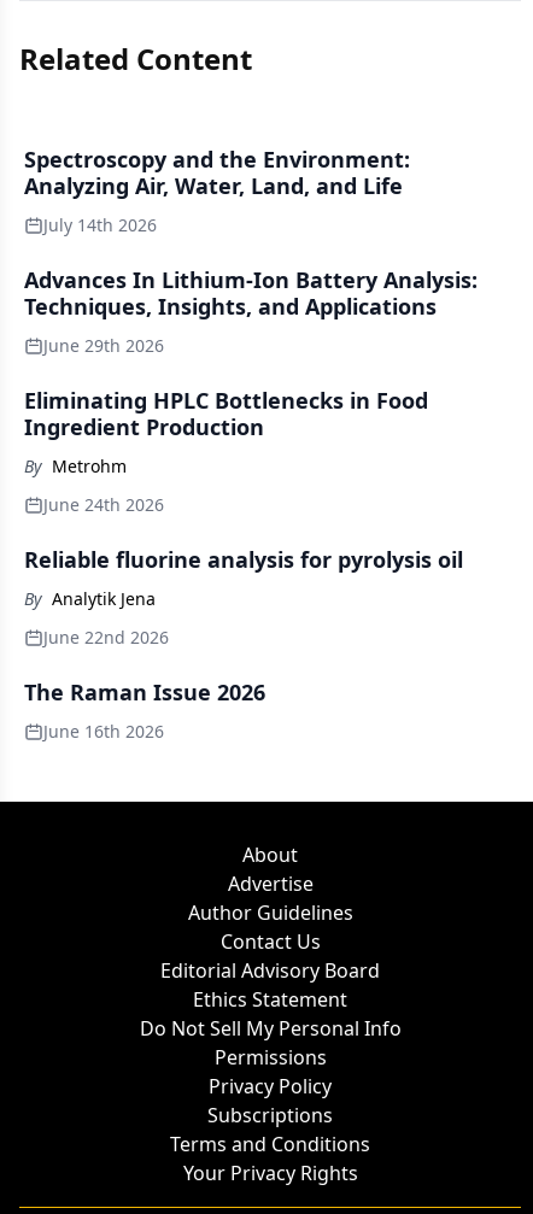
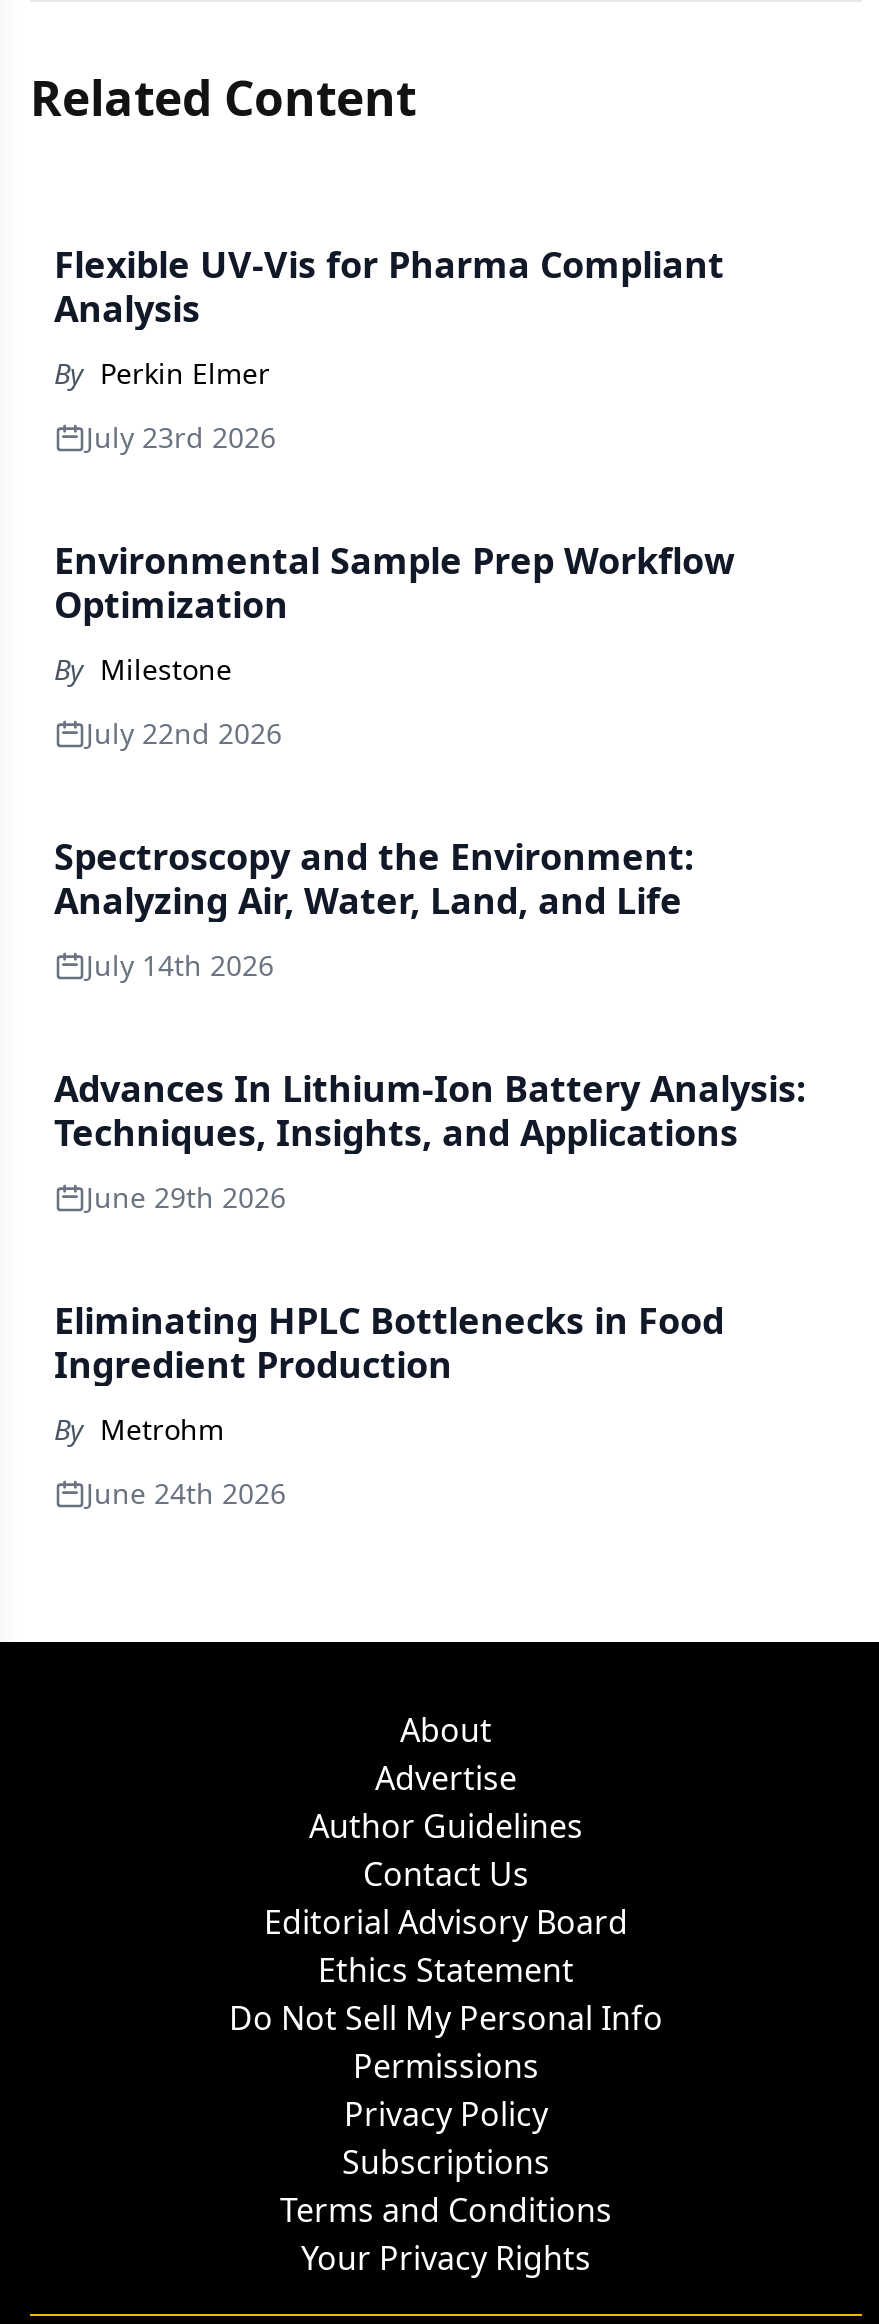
none -> [54,240,734,752] Flexible UV-Vis for Pharma Compliant | Analysis | By Perkin Elmer | July 23rd 2026 | Environmental Sample Prep Workflow | Optimization | By Milestone | July 22nd 2026
moved [24,145,410,236] -> [54,832,694,984]: Spectroscopy and the Environment: | Analyzing Air, Water, Land, and Life | July 14th 2026
moved [24,265,478,357] -> [54,1064,806,1216]: Advances In Lithium-Ion Battery Analysis: | Techniques, Insights, and Applications | June 29th 2026
moved [24,386,428,516] -> [54,1296,724,1512]: Eliminating HPLC Bottlenecks in Food | Ingredient Production | By Metrohm | June 24th 2026
[24,545,463,743] Reliable fluorine analysis for pyrolysis oil | By Analytik Jena | June 22nd 2026 | The Raman Issue 2026 | June 16th 2026 -> none

